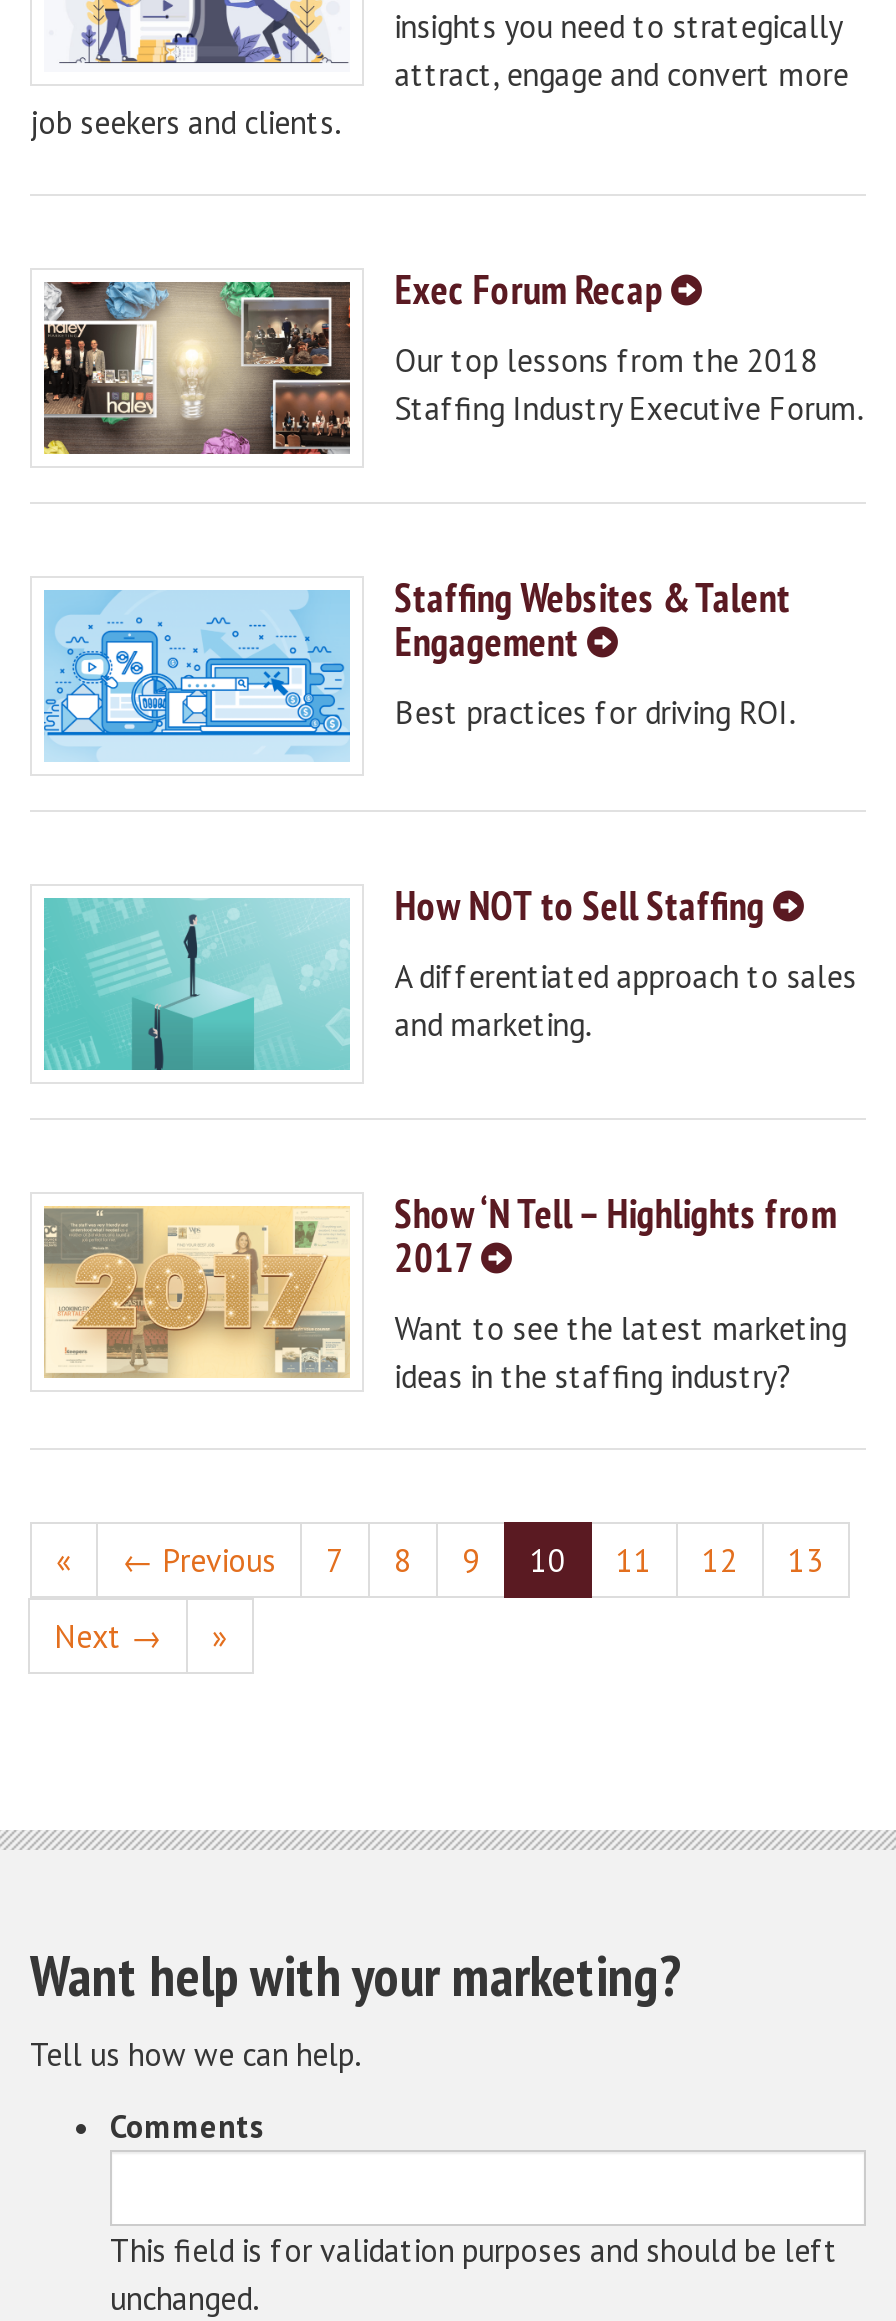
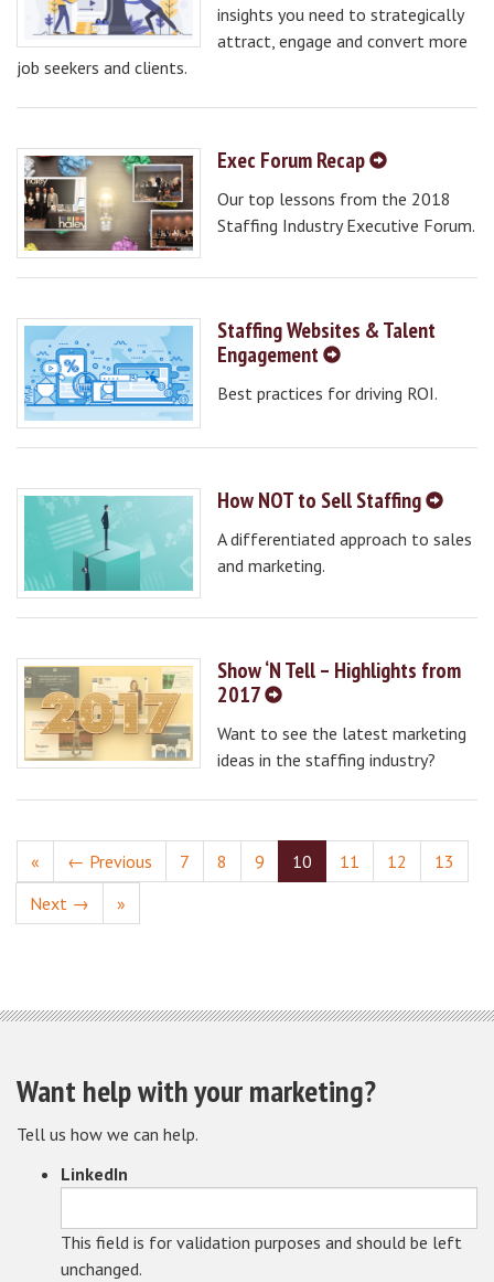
[110,2106,266,2146] Comments -> [61,1163,128,1185] LinkedIn

